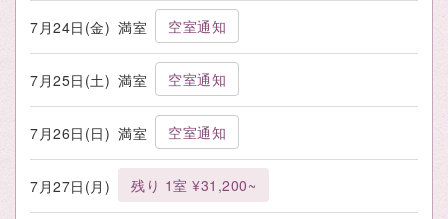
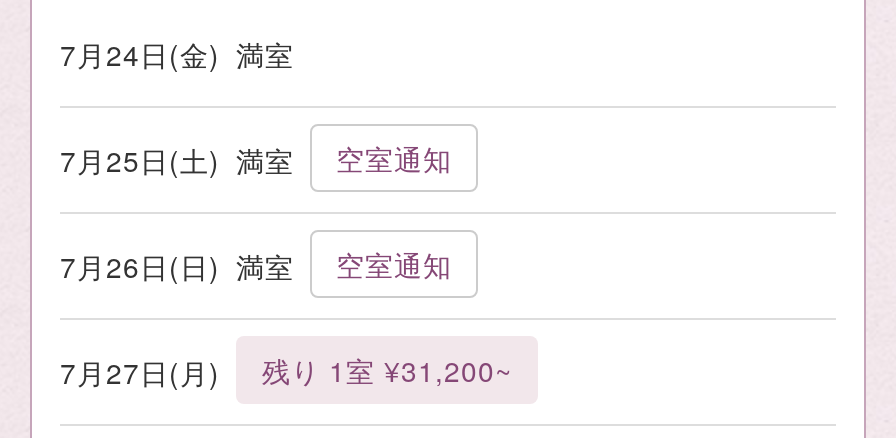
[168,16,226,36] 空室通知 -> none

